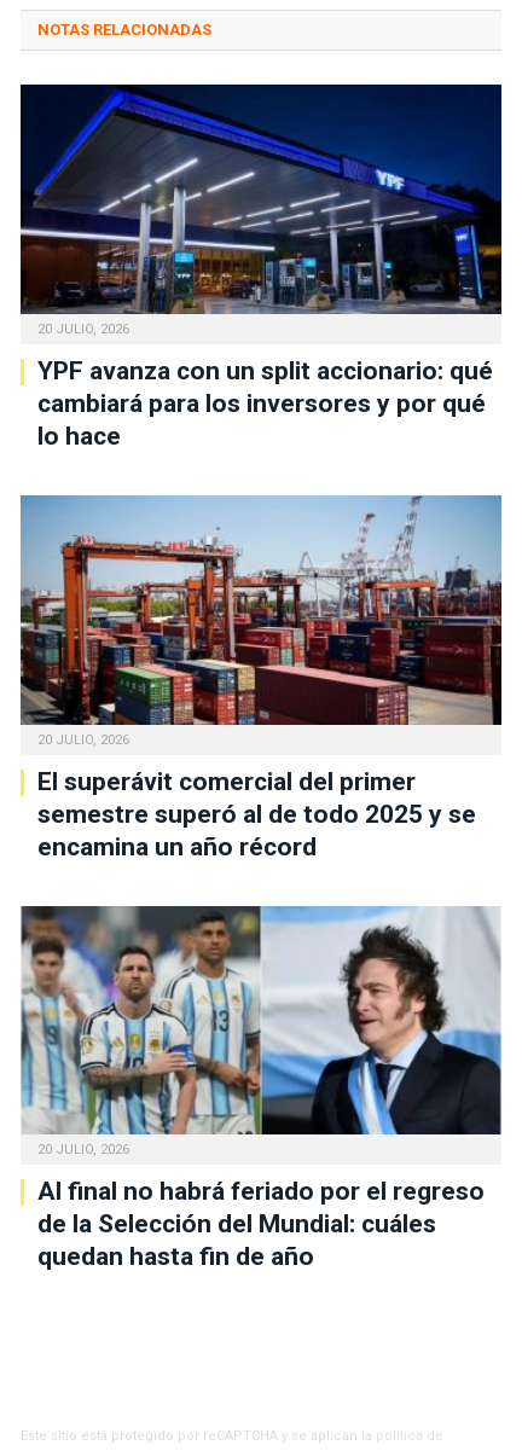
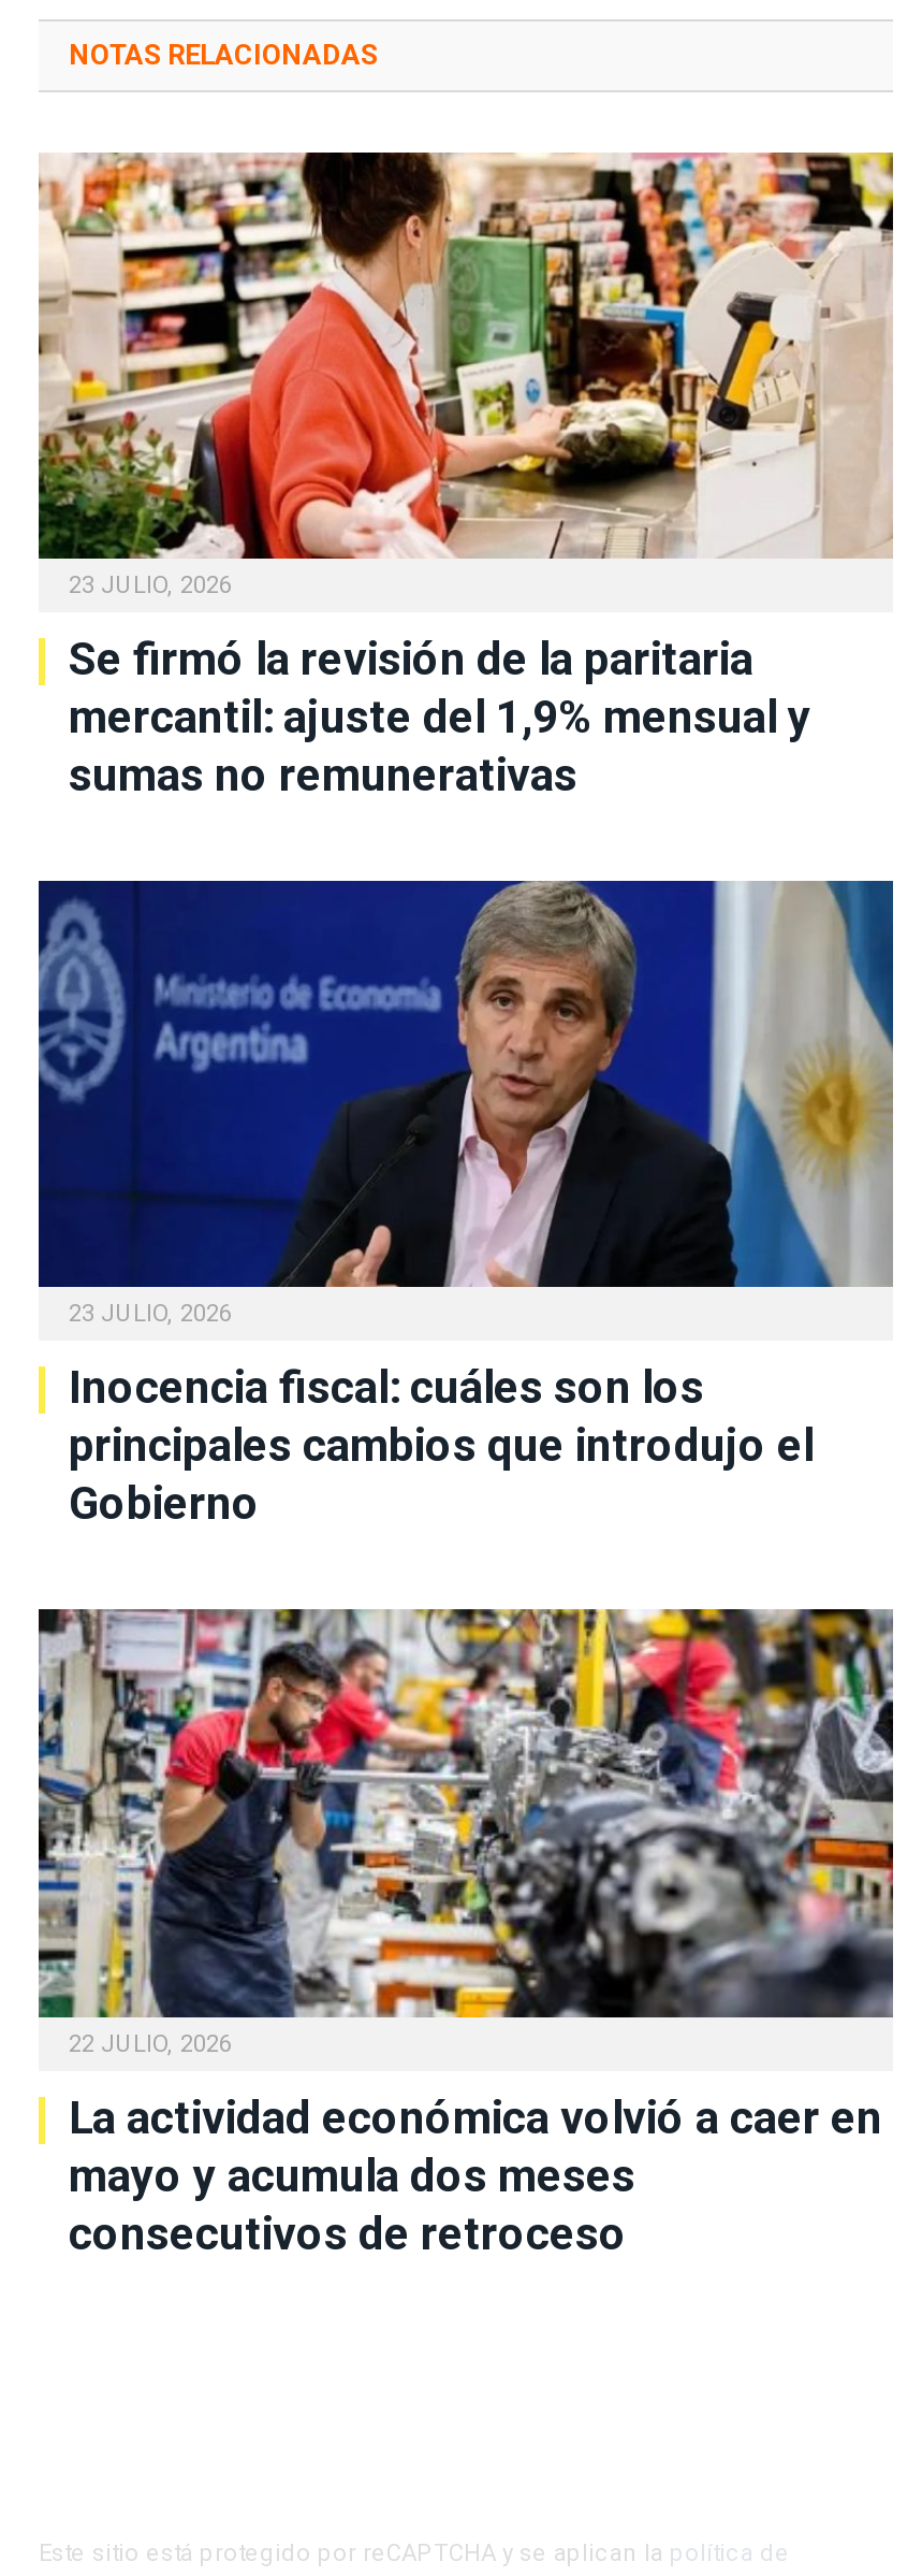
[19,83,503,337] [image] | 20 JULIO, 2026 -> [36,150,895,599] [image] | 23 JULIO, 2026
[37,356,493,451] YPF avanza con un split accionario: qué | cambiará para los inversores y por qué | lo hace -> [69,634,811,801] Se firmó la revisión de la paritaria | mercantil: ajuste del 1,9% mensual y | sumas no remunerativas
[19,494,501,747] [image] | 20 JULIO, 2026 -> [36,879,893,1327] [image] | 23 JULIO, 2026
[37,767,476,861] El superávit comercial del primer | semestre superó al de todo 2025 y se | encamina un año récord -> [69,1362,814,1529] Inocencia fiscal: cuáles son los | principales cambios que introdujo el | Gobierno
[21,905,501,1158] [image] | 20 JULIO, 2026 -> [36,1607,895,2057] [image] | 22 JULIO, 2026
[37,1177,485,1271] Al final no habrá feriado por el regreso | de la Selección del Mundial: cuáles | quedan hasta fin de año -> [69,2092,882,2259] La actividad económica volvió a caer en | mayo y acumula dos meses | consecutivos de retroceso

